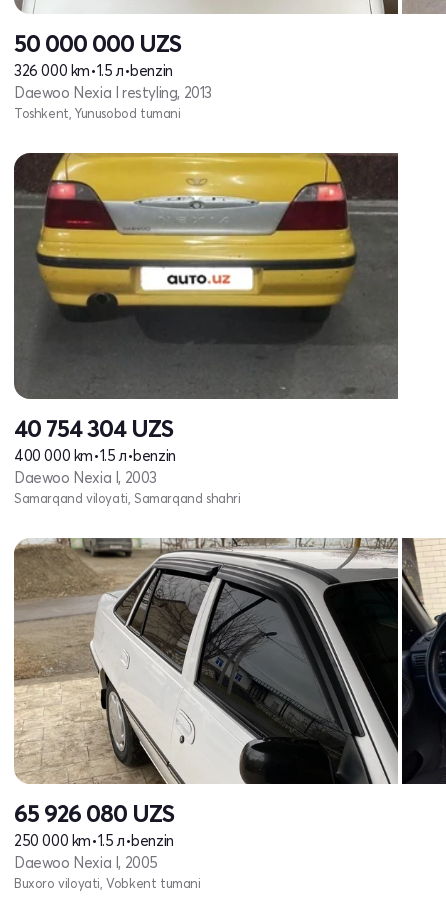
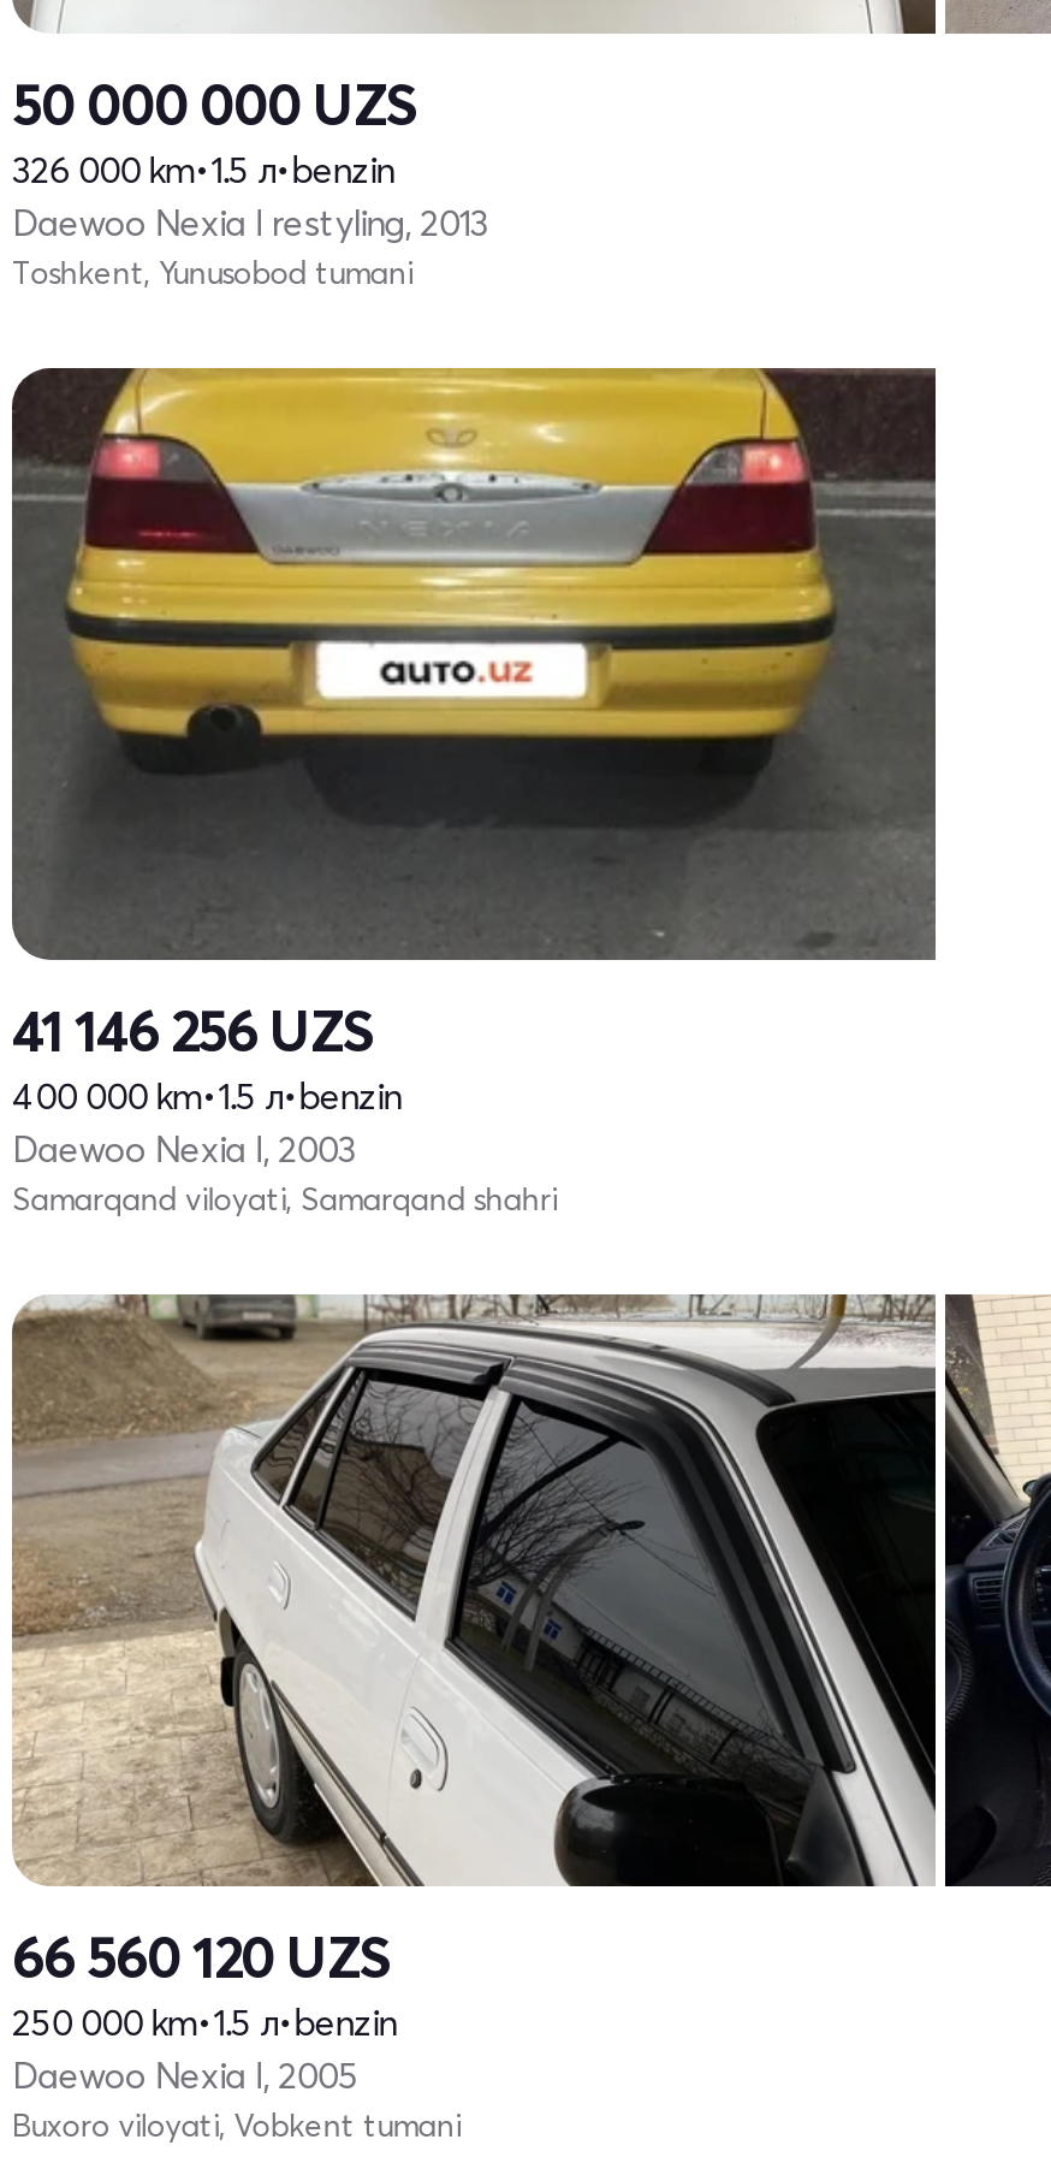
[14,414,173,443] 40 754 304 UZS -> [12,996,370,1066] 41 146 256 UZS
[14,799,174,828] 65 926 080 UZS -> [12,1922,387,1992] 66 560 120 UZS

